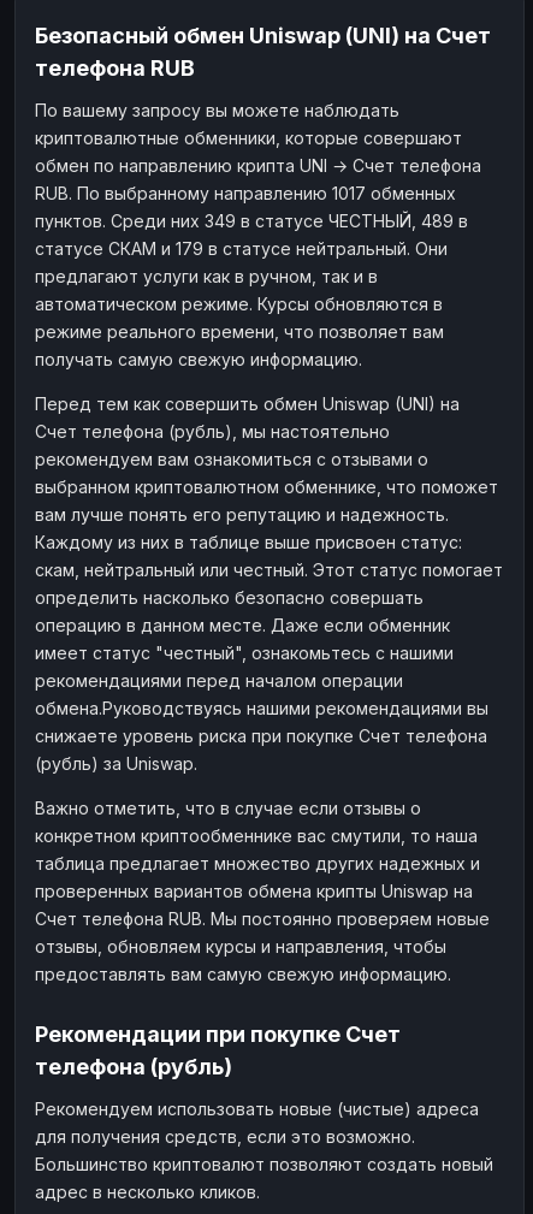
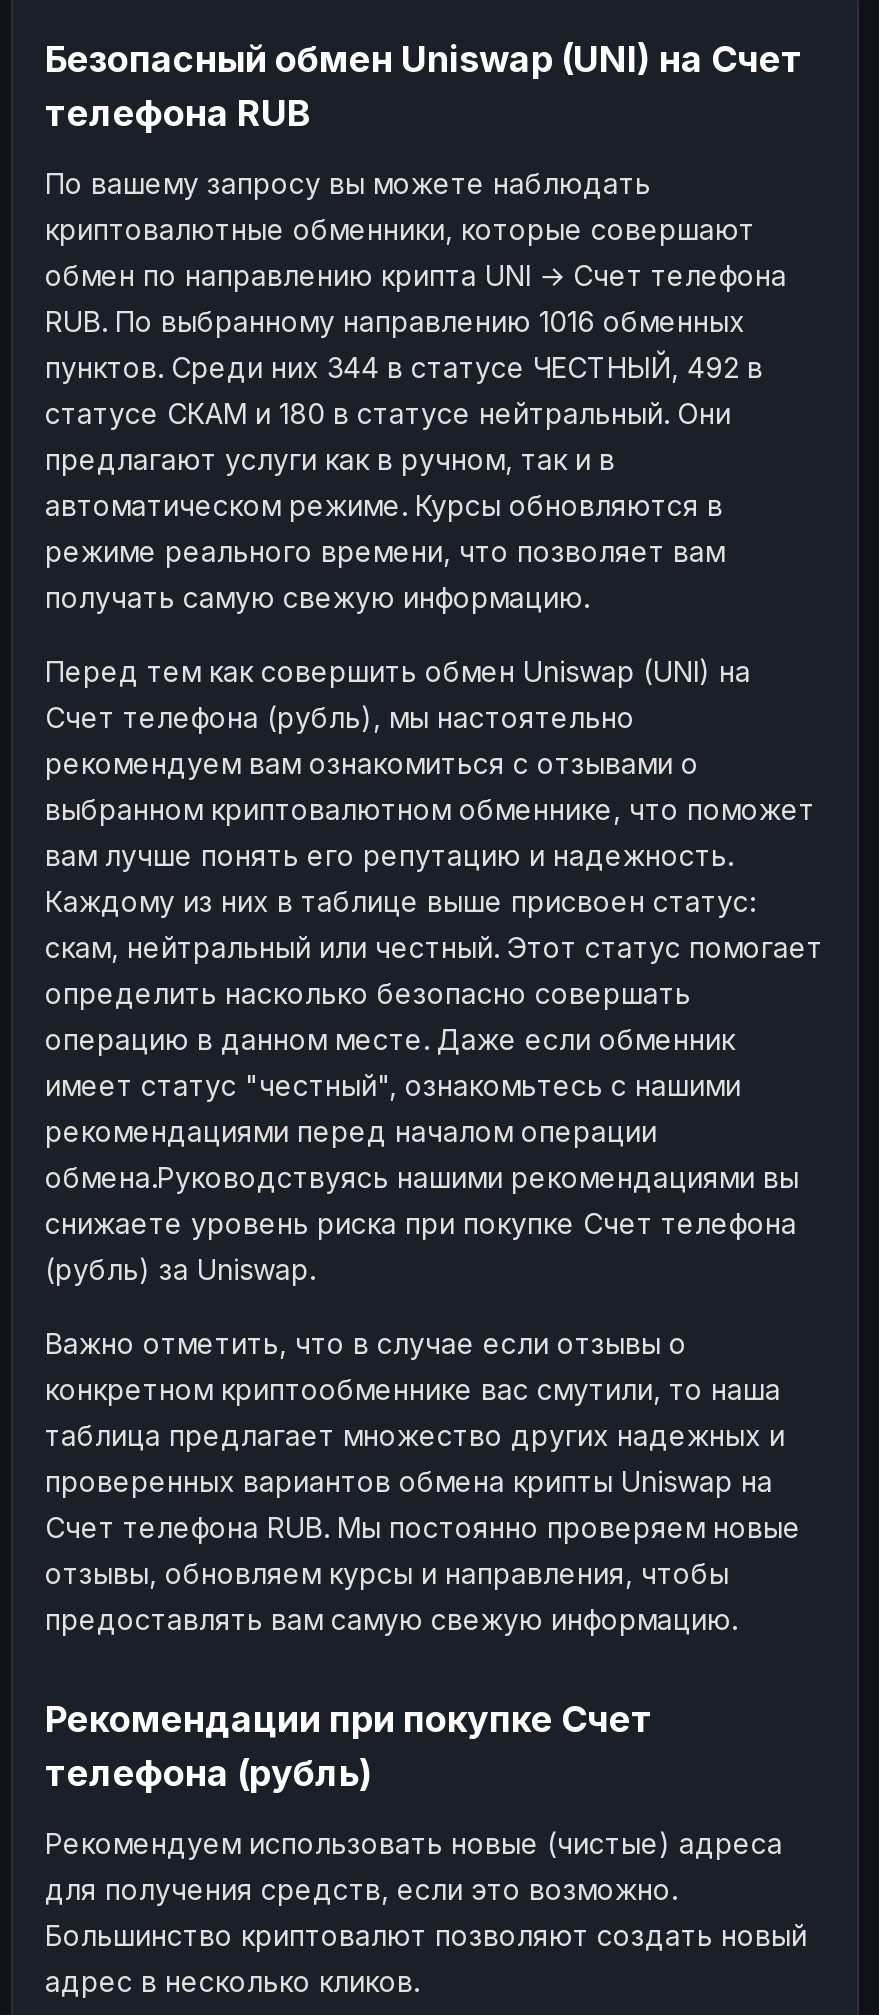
[35,182,456,203] RUB. По выбранному направлению 1017 обменных -> [45,303,745,337] RUB. По выбранному направлению 1016 обменных
[35,210,468,230] пунктов. Среди них 349 в статусе ЧЕСТНЫЙ, 489 в -> [45,349,763,383] пунктов. Среди них 344 в статусе ЧЕСТНЫЙ, 492 в
[35,238,448,258] статусе СКАМ и 179 в статусе нейтральный. Они -> [45,395,731,429] статусе СКАМ и 180 в статусе нейтральный. Они

